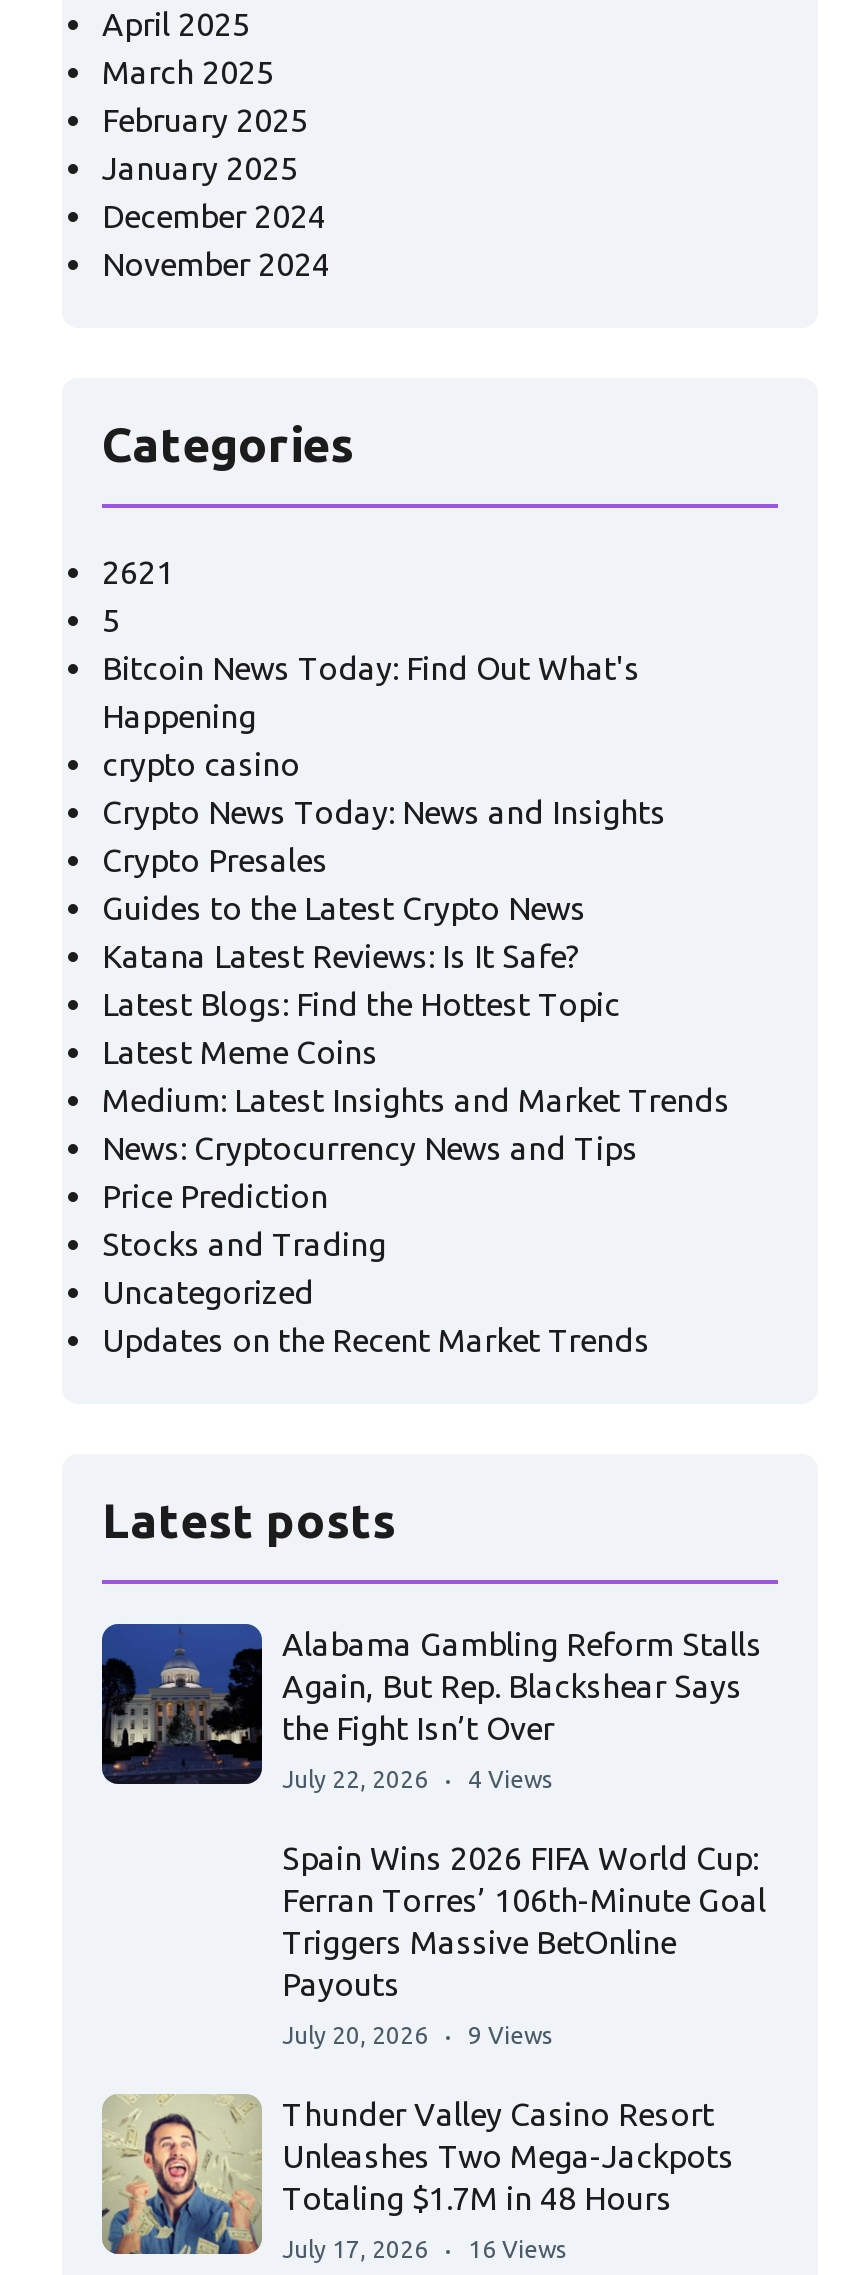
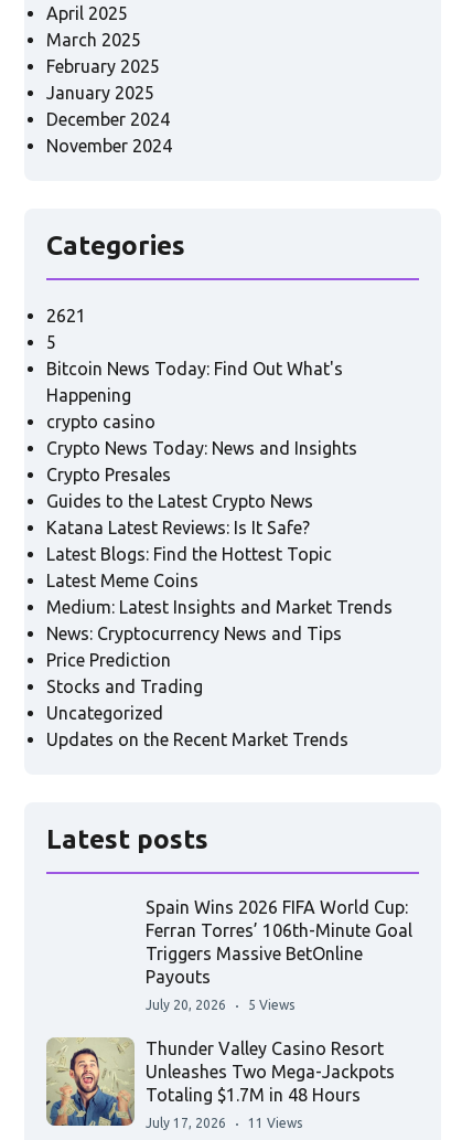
[100,1622,762,1792] [image] | Alabama Gambling Reform Stalls | Again, But Rep. Blackshear Says | the Fight Isn’t Over | July 22, 2026 | 4 Views -> none
[282,2022,552,2048] July 20, 2026 9 Views -> [146,998,294,1012] July 20, 2026 5 Views
[282,2236,566,2262] July 17, 2026 16 Views -> [146,1116,302,1130] July 17, 2026 11 Views

